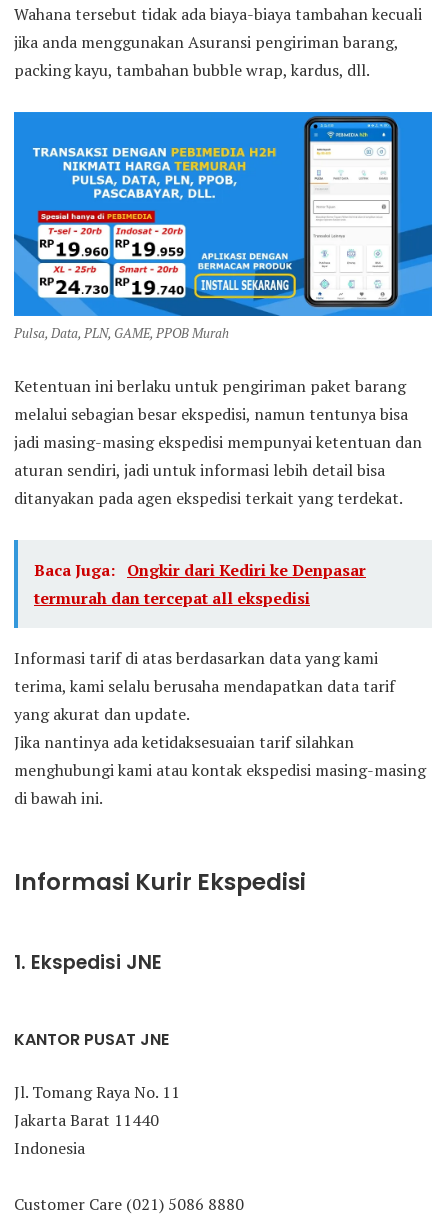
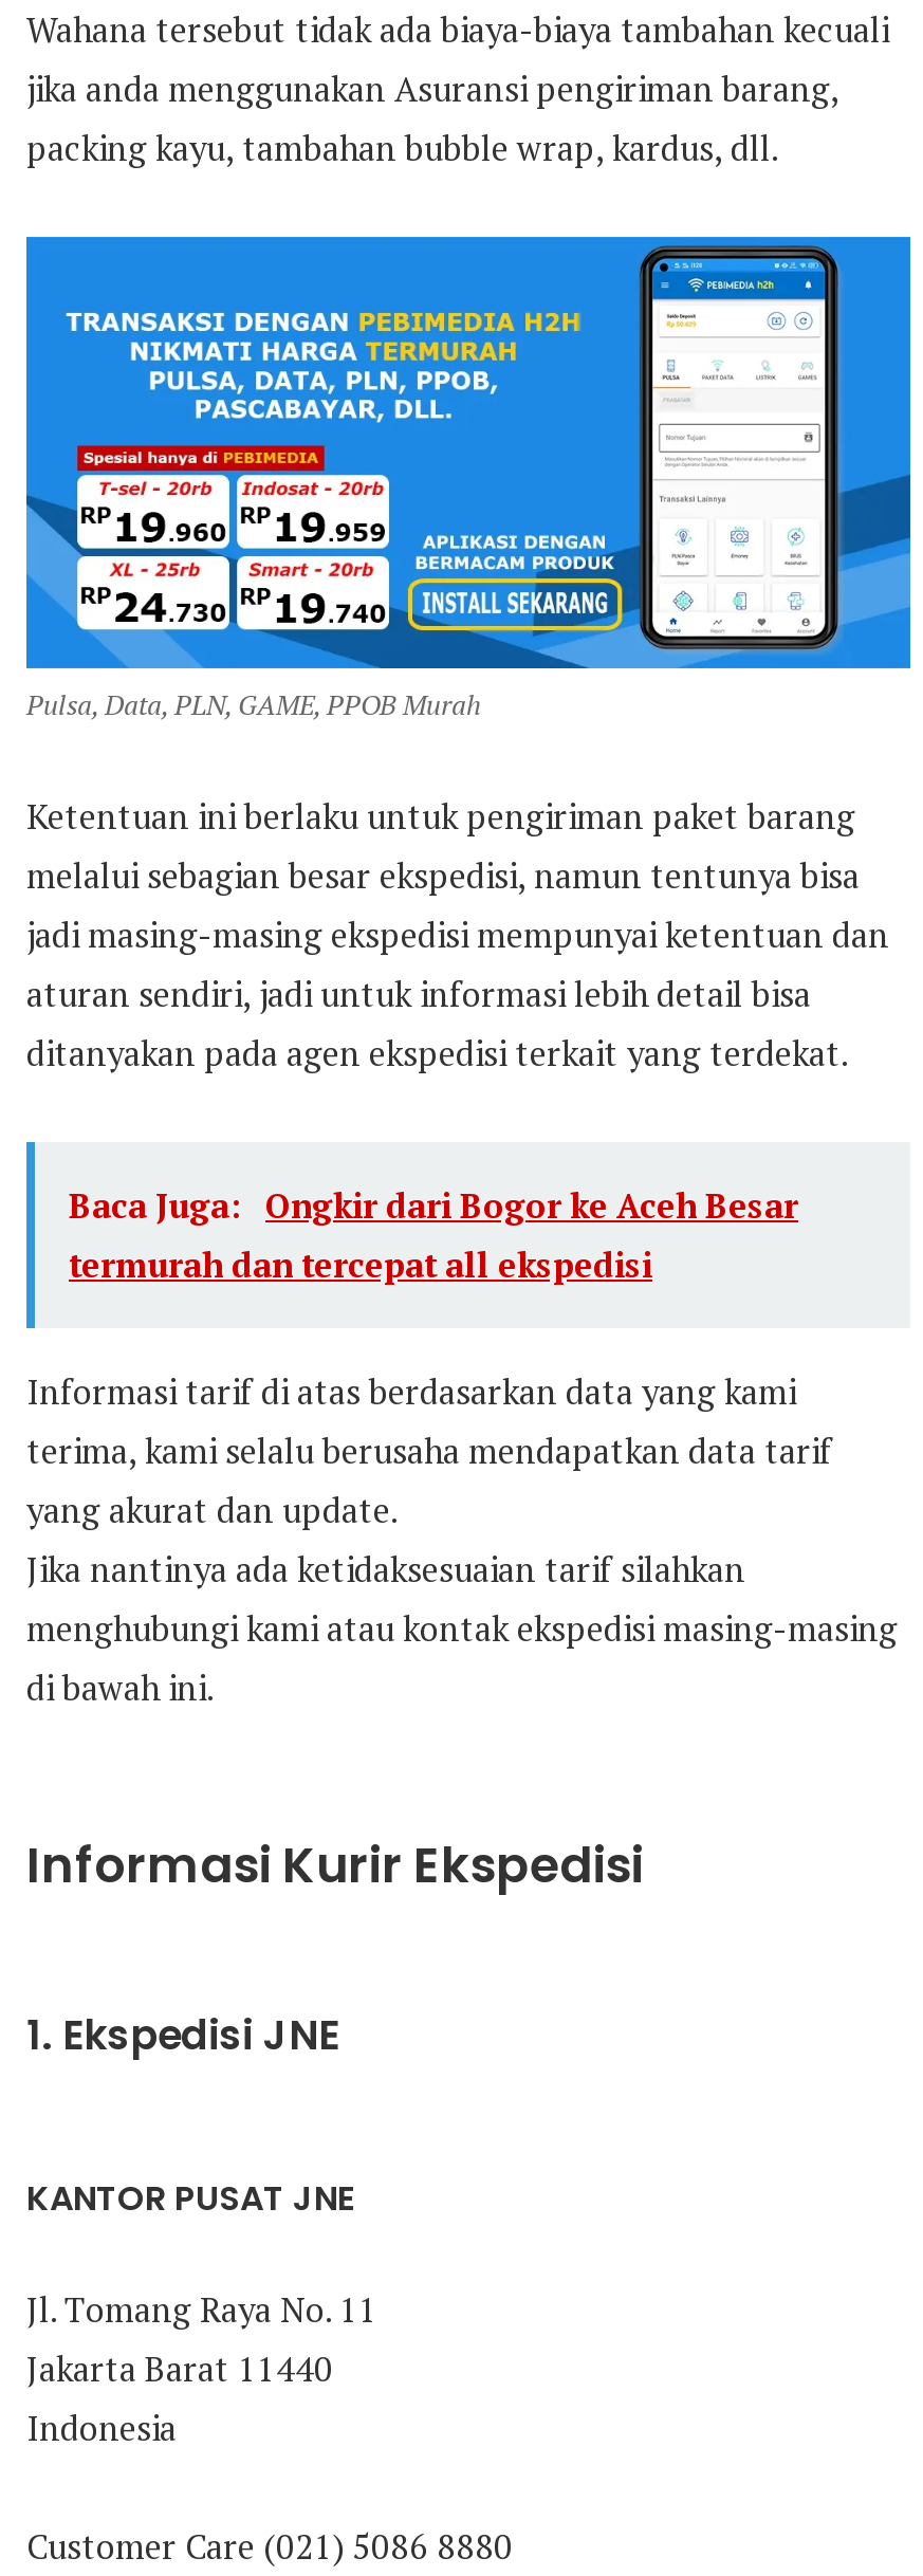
[34,559,366,581] Baca Juga: Ongkir dari Kediri ke Denpasar -> [69,1182,798,1229] Baca Juga: Ongkir dari Bogor ke Aceh Besar

